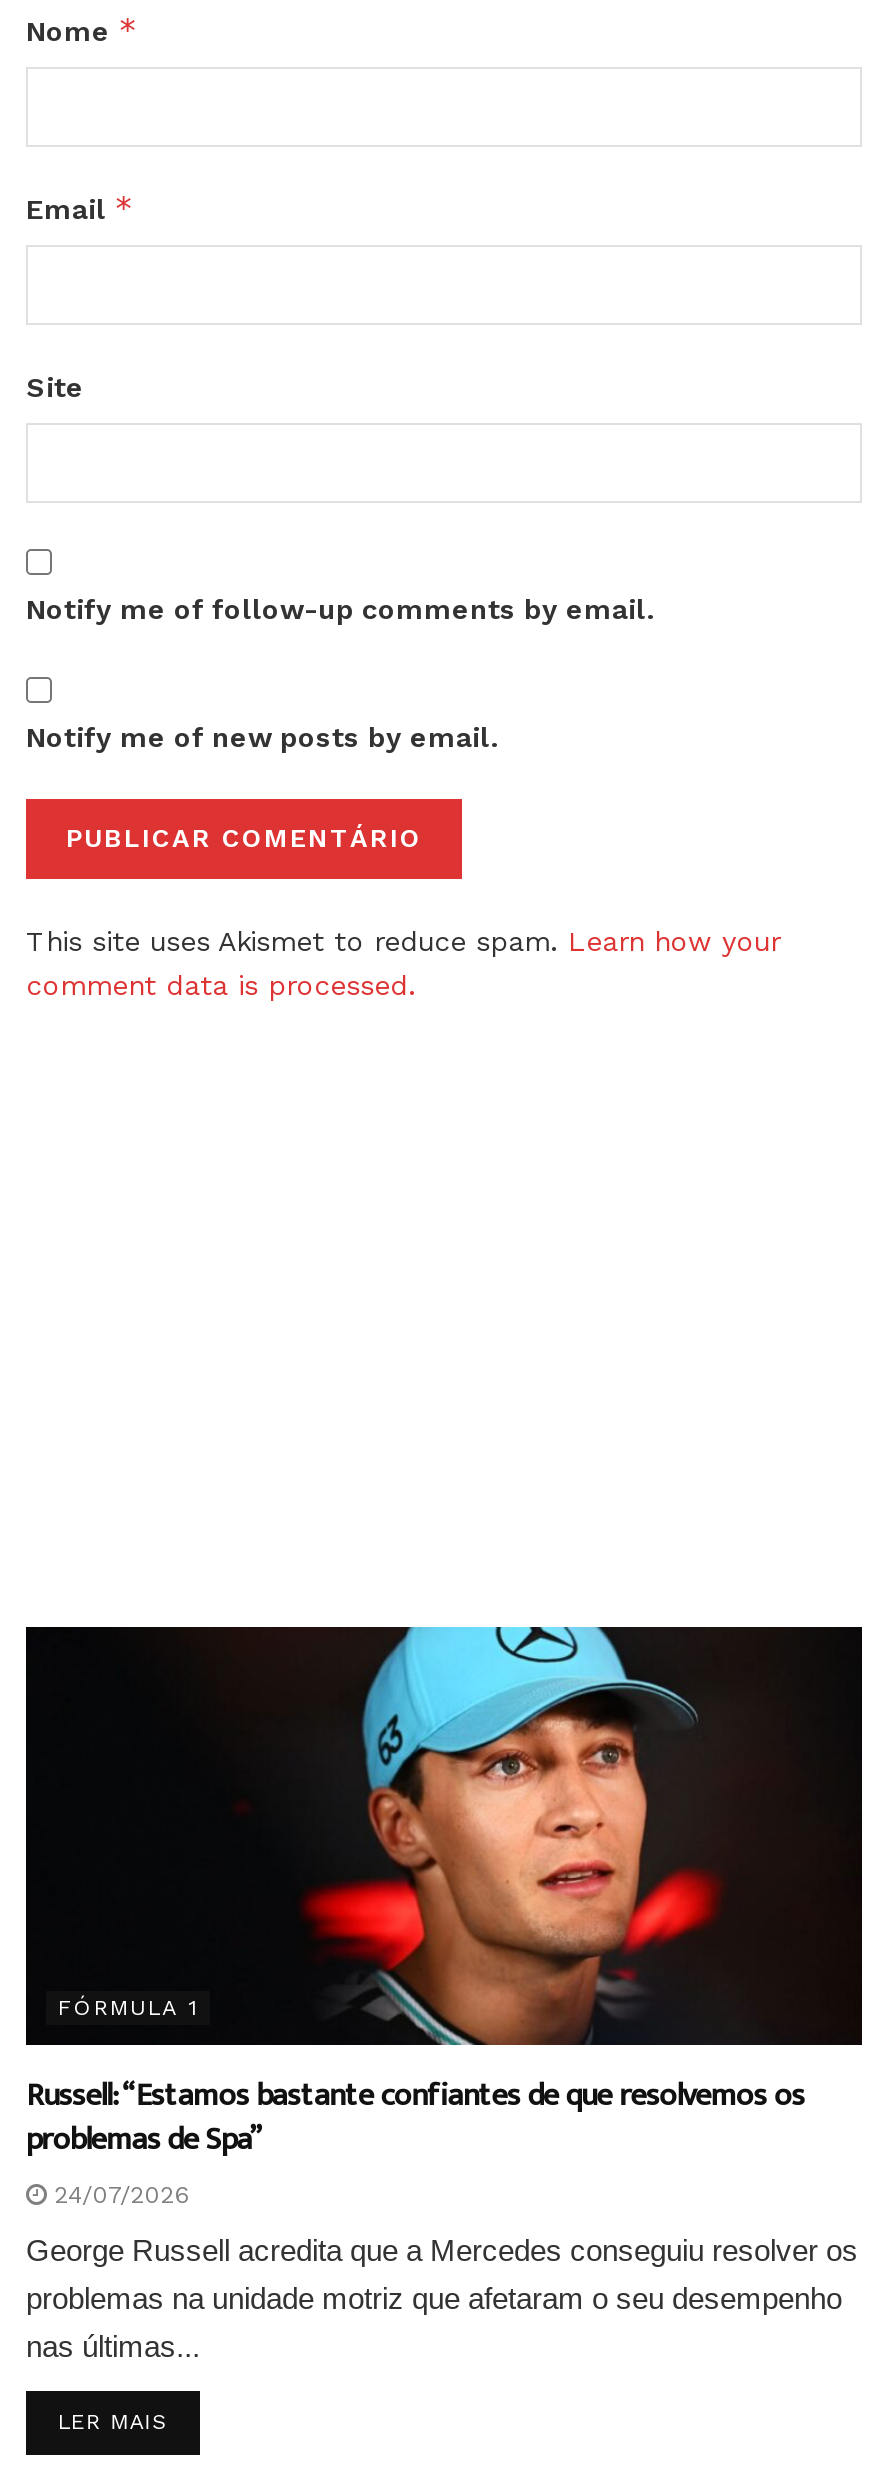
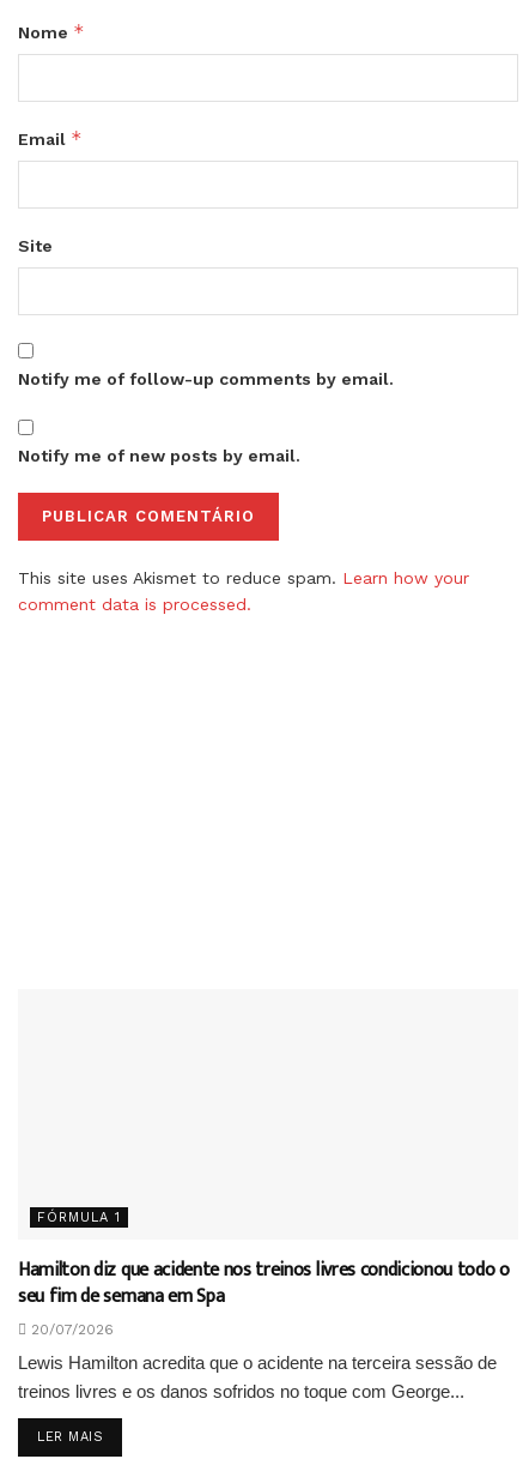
[24,1625,864,2047] [image] -> none
[26,2069,805,2209] Russell: “Estamos bastante confiantes de que resolvemos os | problemas de Spa” | 24/07/2026 -> [18,1254,510,1338] Hamilton diz que acidente nos treinos livres condicionou todo o | seu fim de semana em Spa | 20/07/2026
[26,2233,858,2363] George Russell acredita que a Mercedes conseguiu resolver os | problemas na unidade motriz que afetaram o seu desempenho | nas últimas... -> [18,1352,497,1401] Lewis Hamilton acredita que o acidente na terceira sessão de | treinos livres e os danos sofridos no toque com George...

